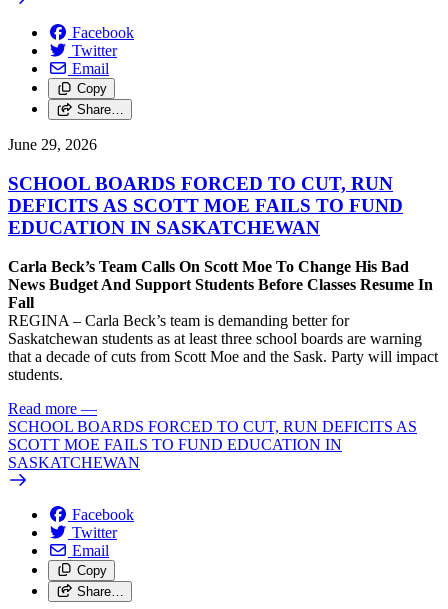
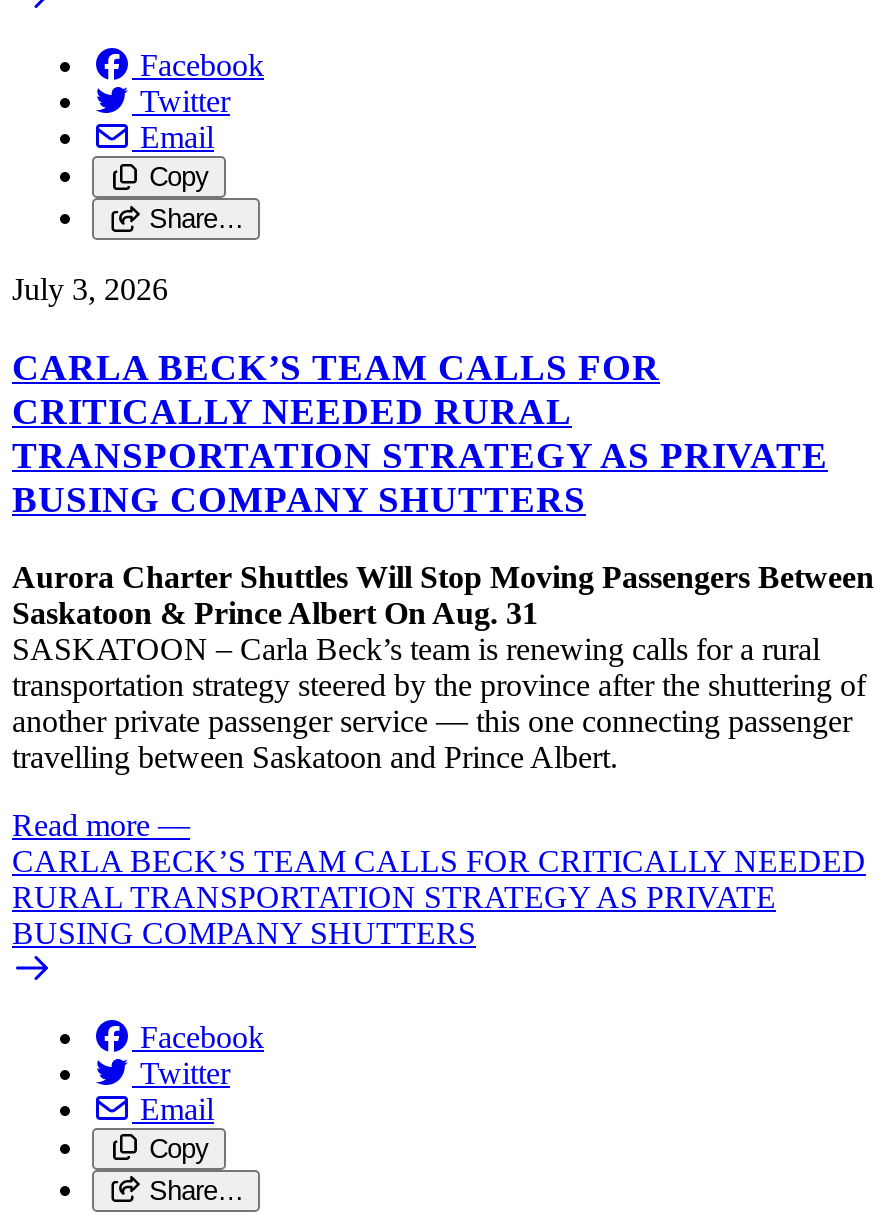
[8,136,97,153] June 29, 2026 -> [12,272,168,306] July 3, 2026
[8,173,403,238] SCHOOL BOARDS FORCED TO CUT, RUN | DEFICITS AS SCOTT MOE FAILS TO FUND | EDUCATION IN SASKATCHEWAN -> [12,346,828,520] CARLA BECK’S TEAM CALLS FOR | CRITICALLY NEEDED RURAL | TRANSPORTATION STRATEGY AS PRIVATE | BUSING COMPANY SHUTTERS
[8,258,438,383] Carla Beck’s Team Calls On Scott Moe To Change His Bad | News Budget And Support Students Before Classes Resume In | Fall | REGINA – Carla Beck’s team is demanding better for | Saskatchewan students as at least three school boards are warning | that a decade of cuts from Scott Moe and the Sask. Party will impact | students. -> [12,559,874,773] Aurora Charter Shuttles Will Stop Moving Passengers Between | Saskatoon & Prince Albert On Aug. 31 | SASKATOON – Carla Beck’s team is renewing calls for a rural | transportation strategy steered by the province after the shuttering of | another private passenger service — this one connecting passenger | travelling between Saskatoon and Prince Albert.
[8,418,417,471] SCHOOL BOARDS FORCED TO CUT, RUN DEFICITS AS | SCOTT MOE FAILS TO FUND EDUCATION IN | SASKATCHEWAN -> [12,843,866,949] CARLA BECK’S TEAM CALLS FOR CRITICALLY NEEDED | RURAL TRANSPORTATION STRATEGY AS PRIVATE | BUSING COMPANY SHUTTERS

